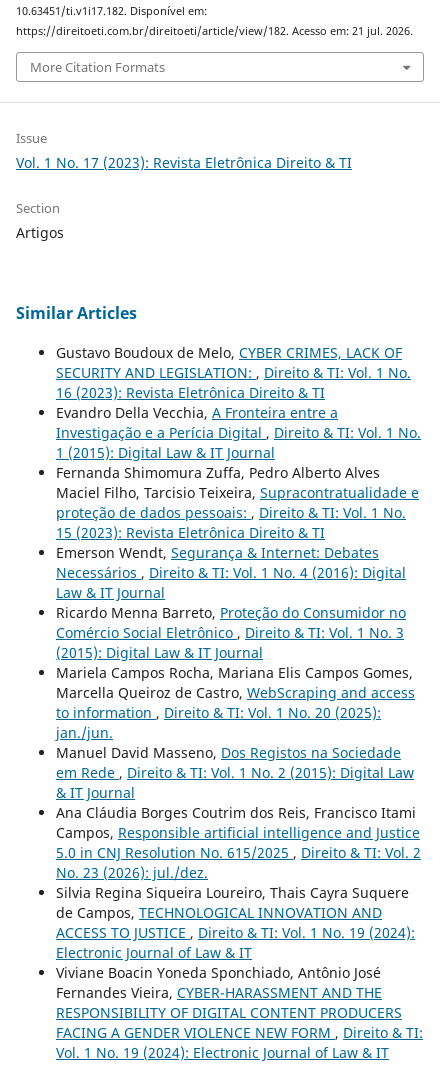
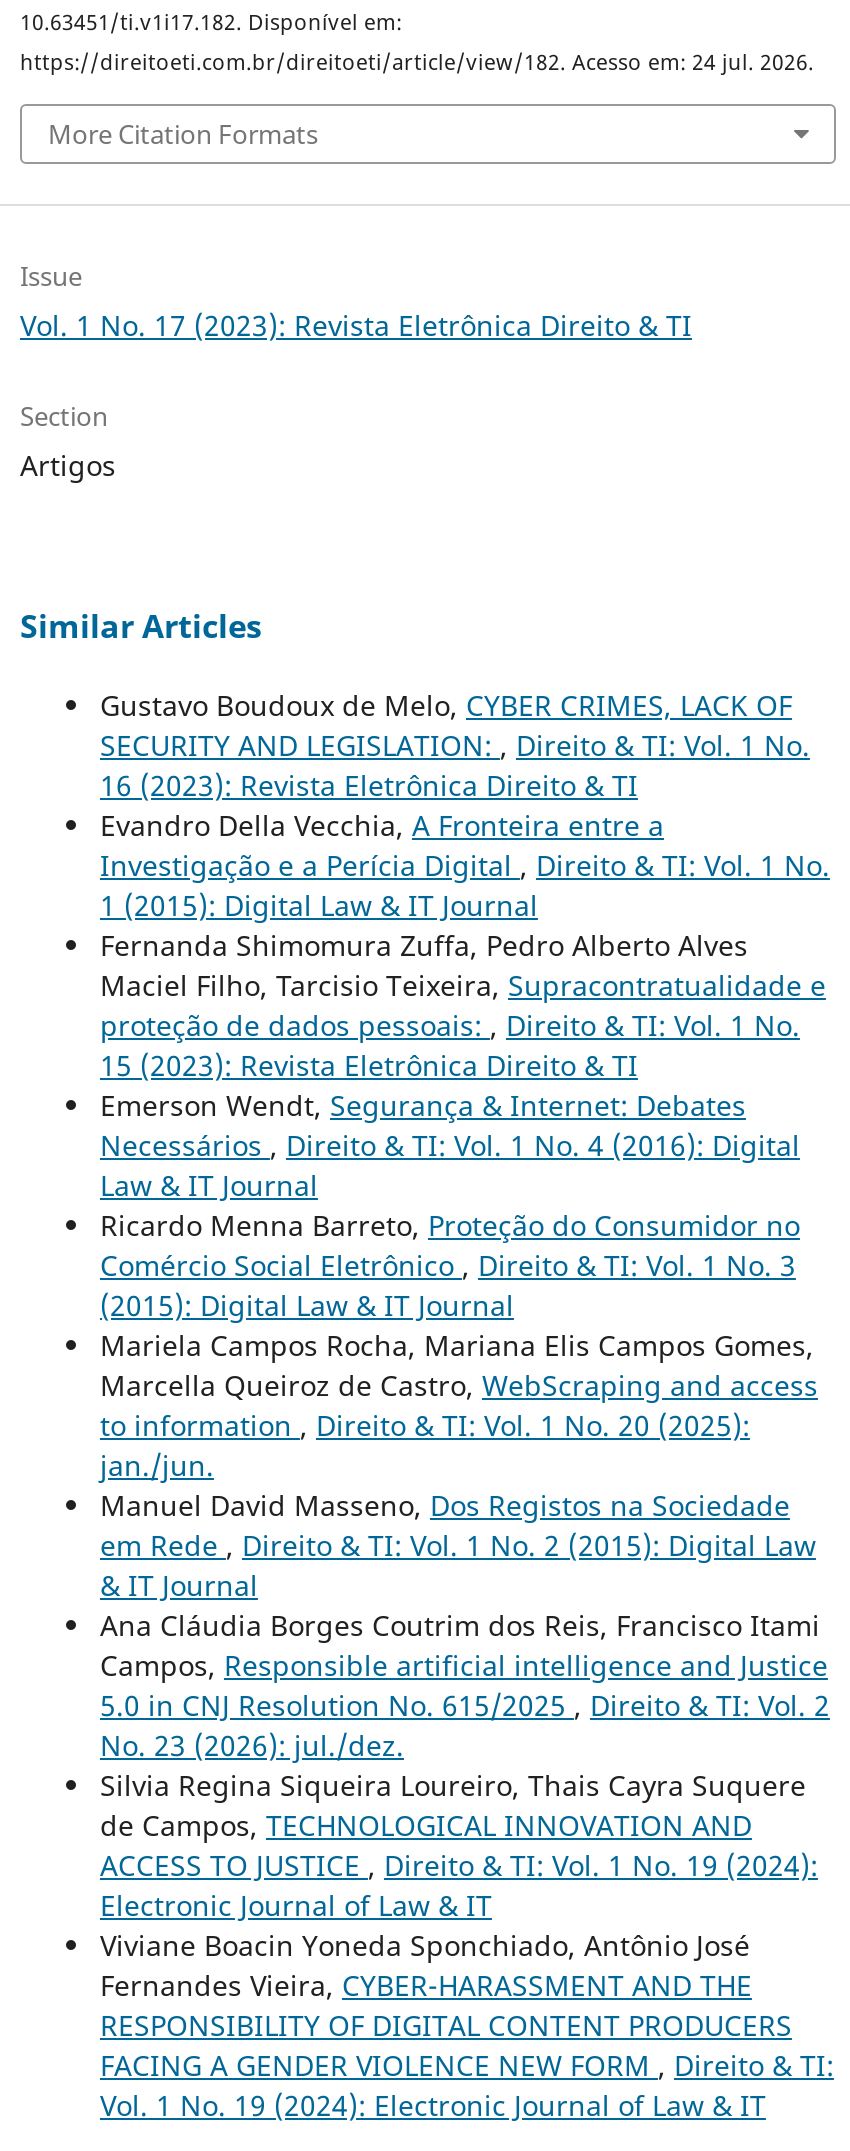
[16,24,413,38] https://direitoeti.com.br/direitoeti/article/view/182. Acesso em: 21 jul. 2026. -> [20,49,814,77] https://direitoeti.com.br/direitoeti/article/view/182. Acesso em: 24 jul. 2026.

